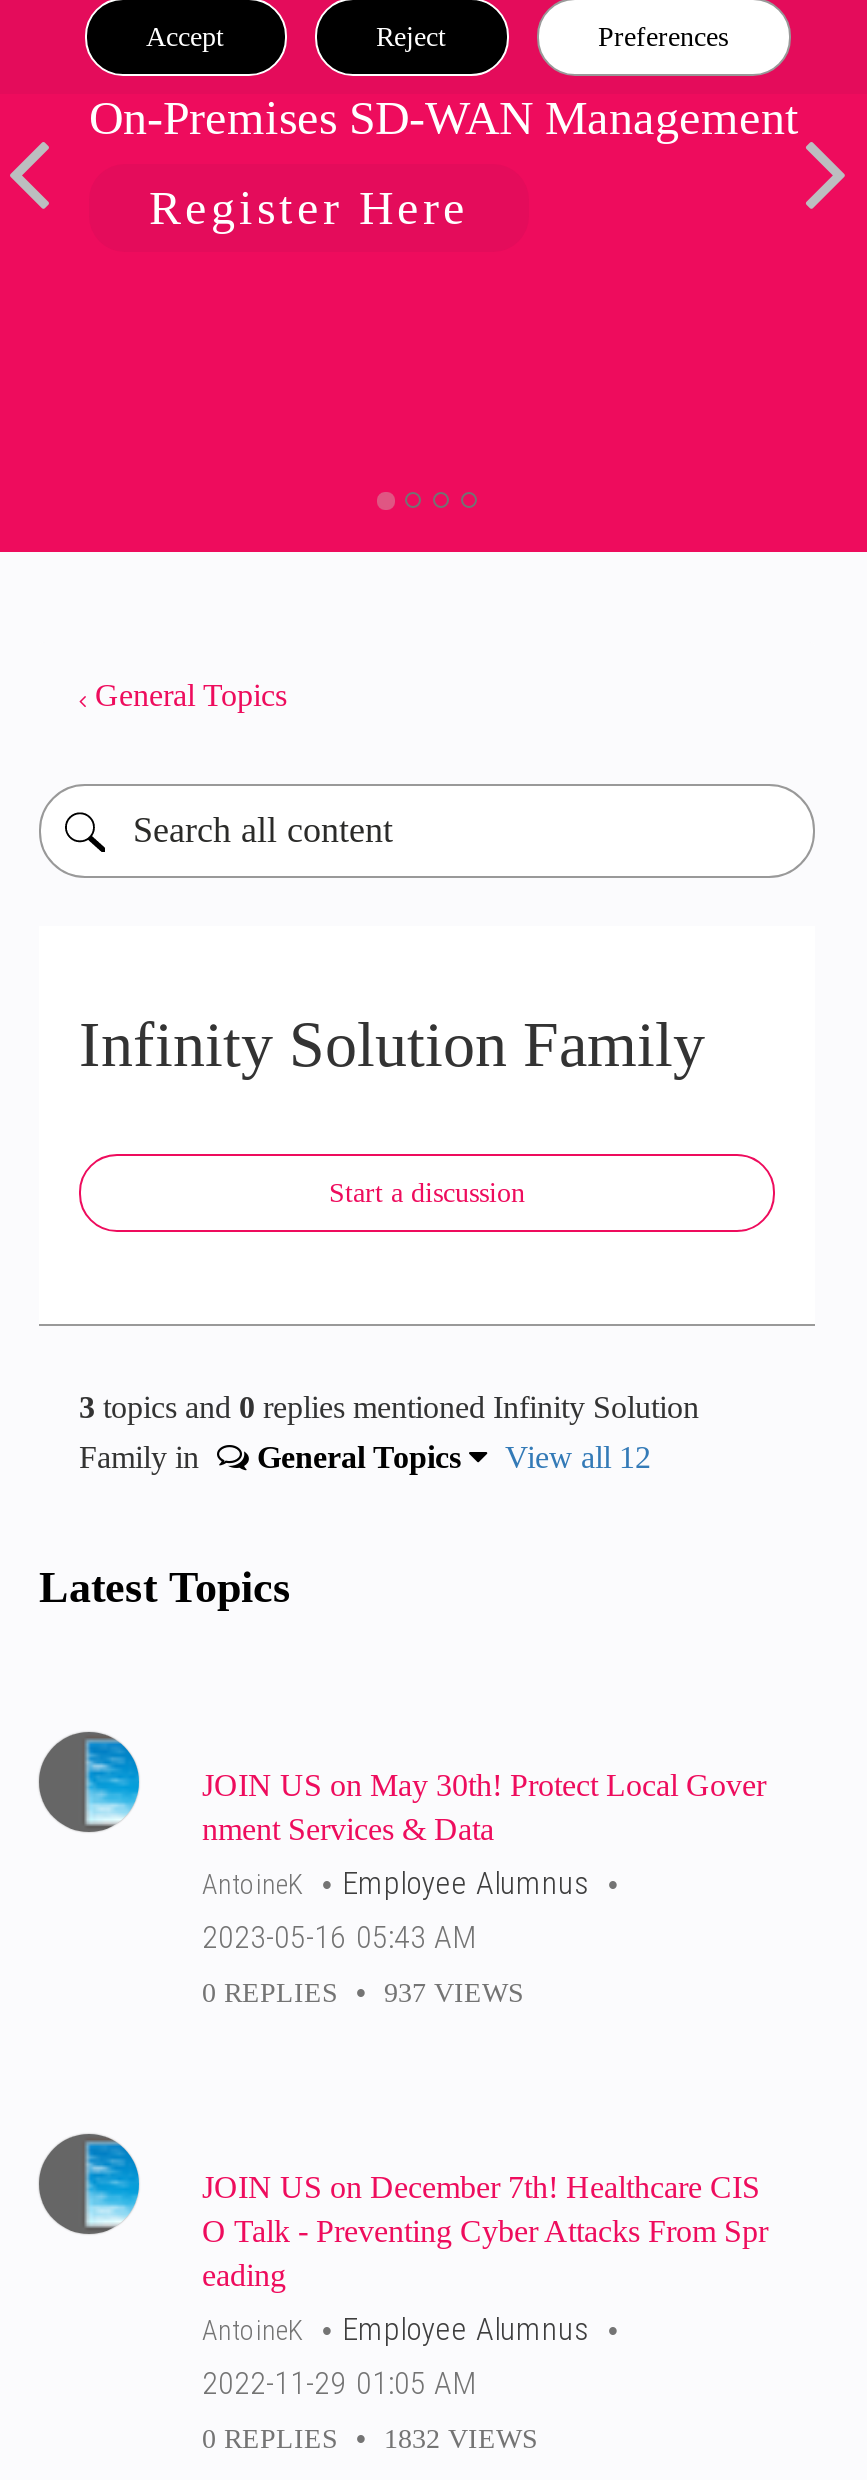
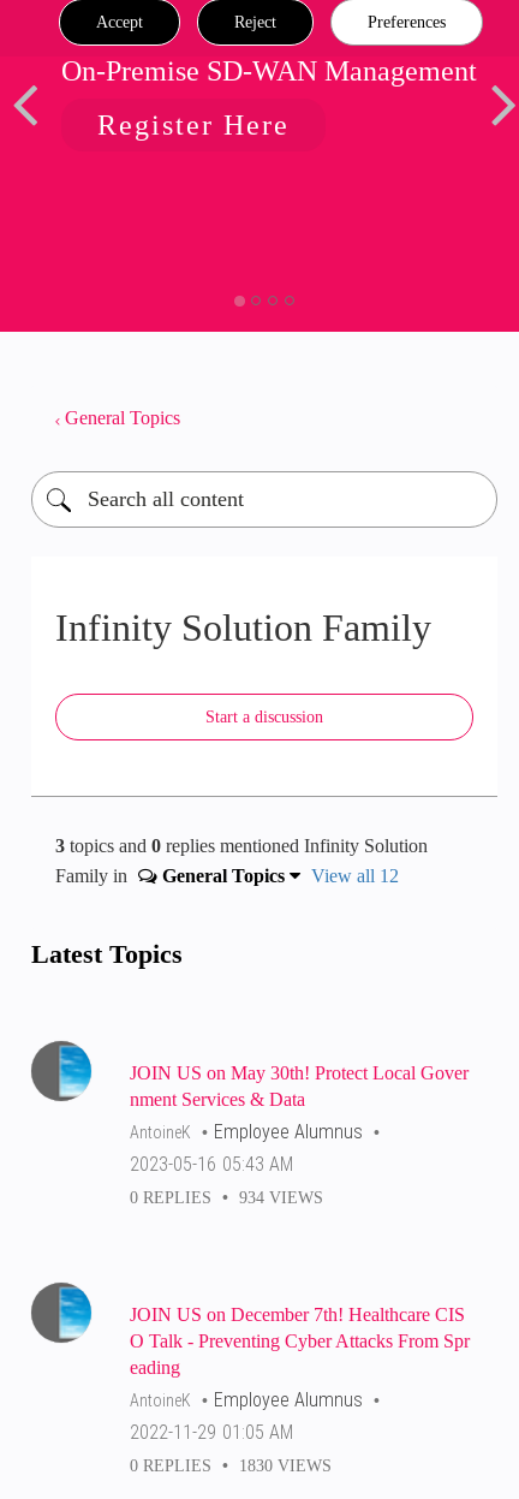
[89,92,799,144] On-Premises SD-WAN Management -> [61,55,477,87] On-Premise SD-WAN Management
[202,1977,524,2007] 0 REPLIES 937 VIEWS -> [129,1188,323,1206] 0 REPLIES 934 VIEWS
[202,2423,538,2453] 0 REPLIES 1832 VIEWS -> [129,1456,331,1474] 0 REPLIES 1830 VIEWS

